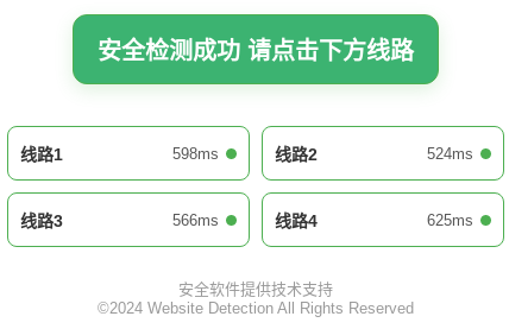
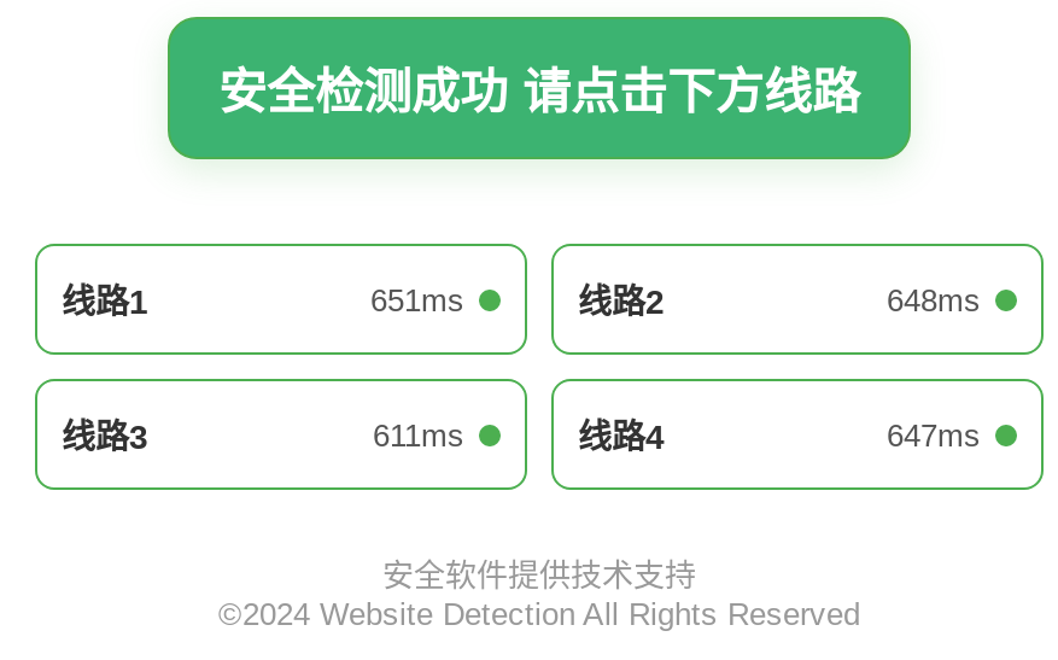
[172,145,219,162] 598ms -> [370,282,464,318] 651ms
[427,145,473,162] 524ms -> [887,282,981,318] 648ms
[172,211,219,229] 566ms -> [373,417,464,453] 611ms
[427,211,473,229] 625ms -> [887,417,981,453] 647ms

